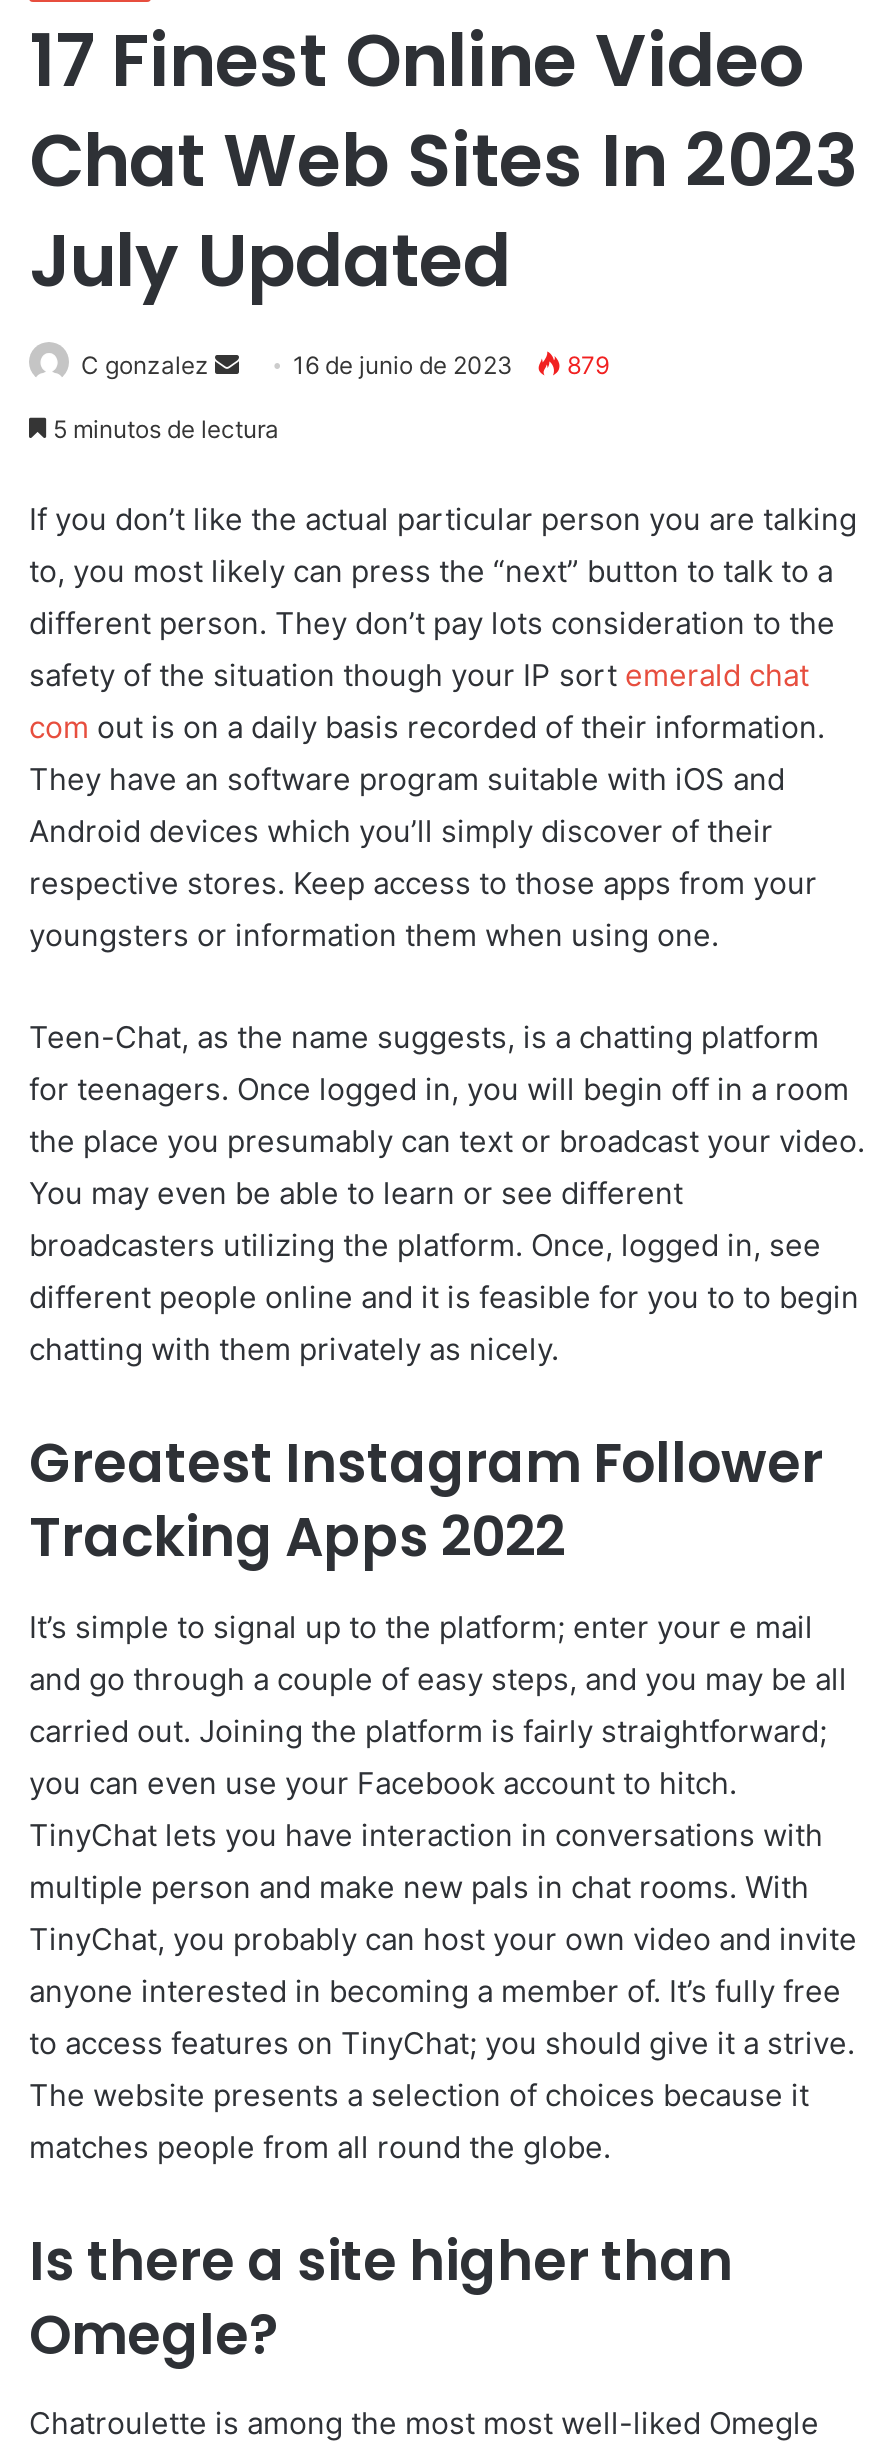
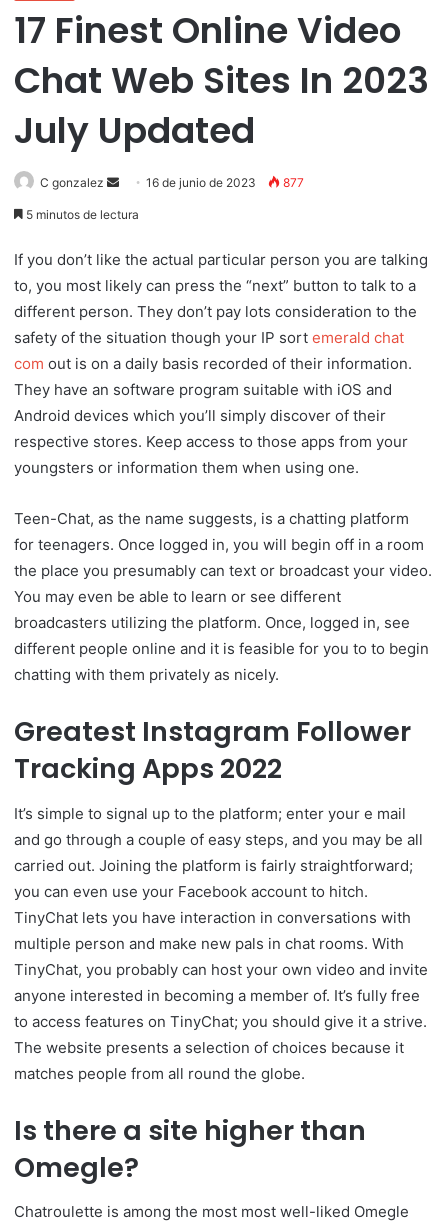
[561,350,609,380] 879 -> [280,175,304,190] 877

